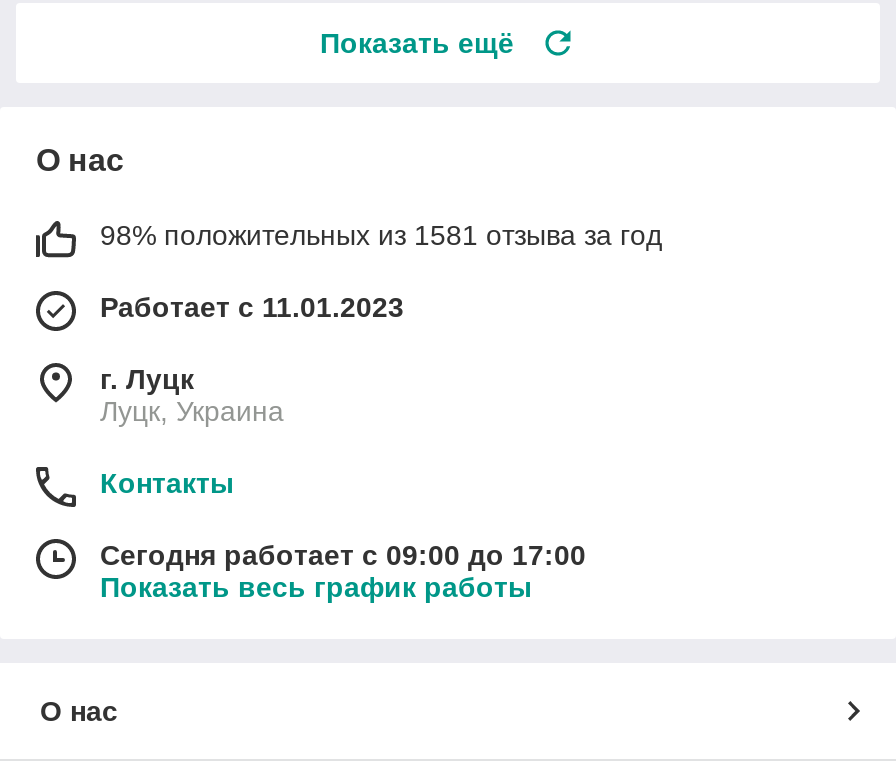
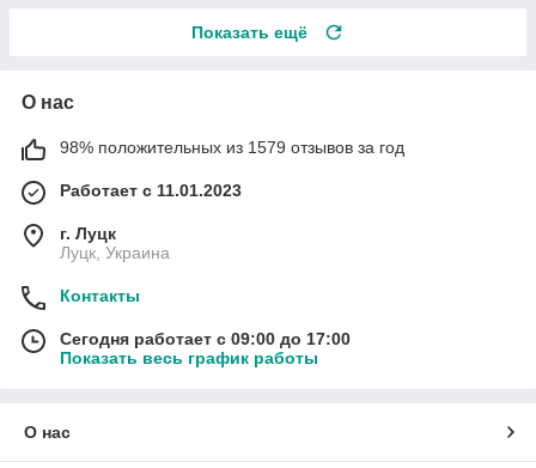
[100,219,662,251] 98% положительных из 1581 отзыва за год -> [60,137,404,157] 98% положительных из 1579 отзывов за год

